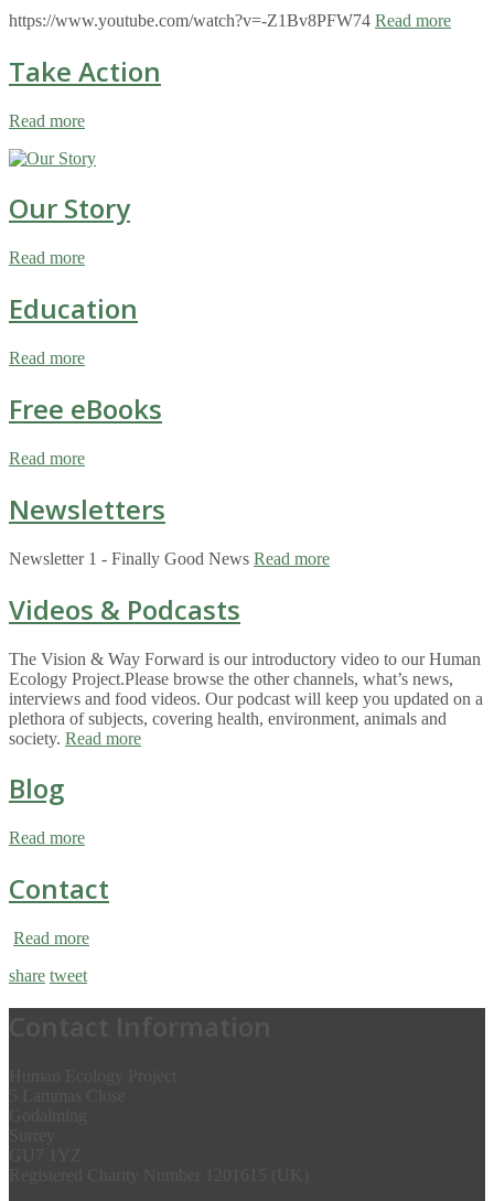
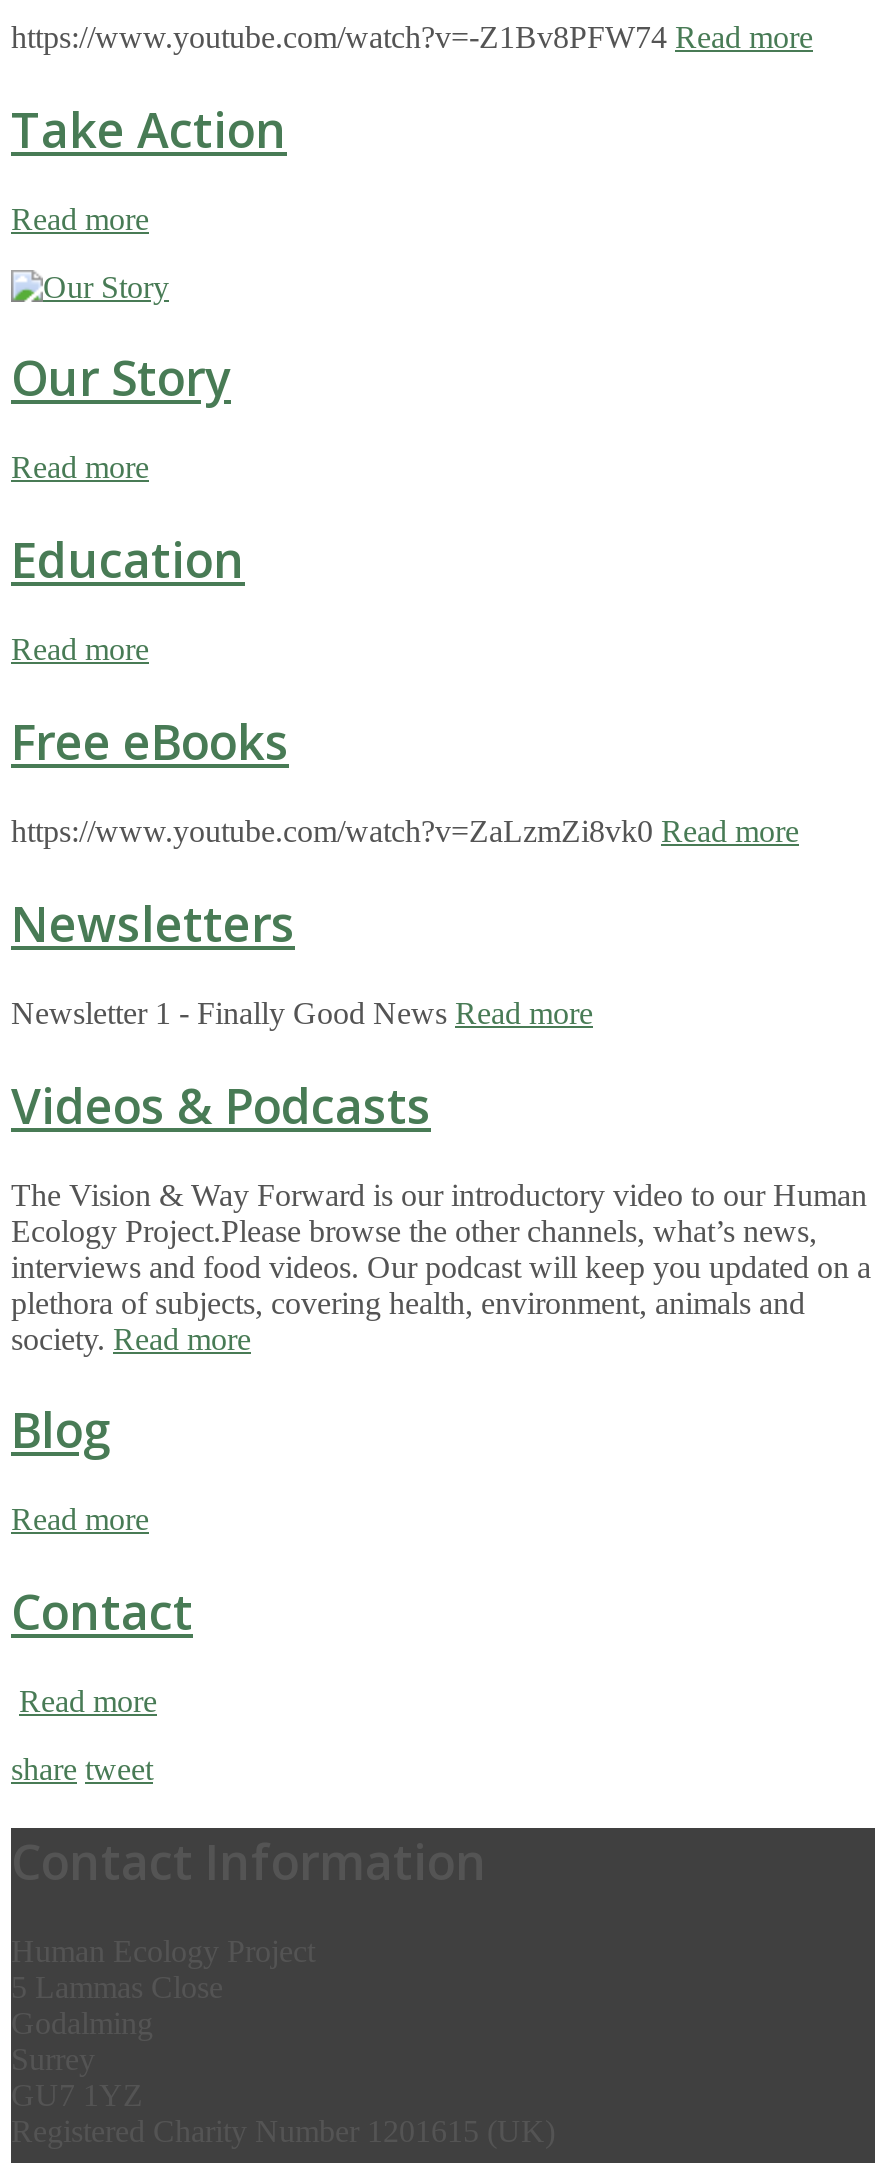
[9,449,85,467] Read more -> [11,814,799,848] https://www.youtube.com/watch?v=ZaLzmZi8vk0 Read more

